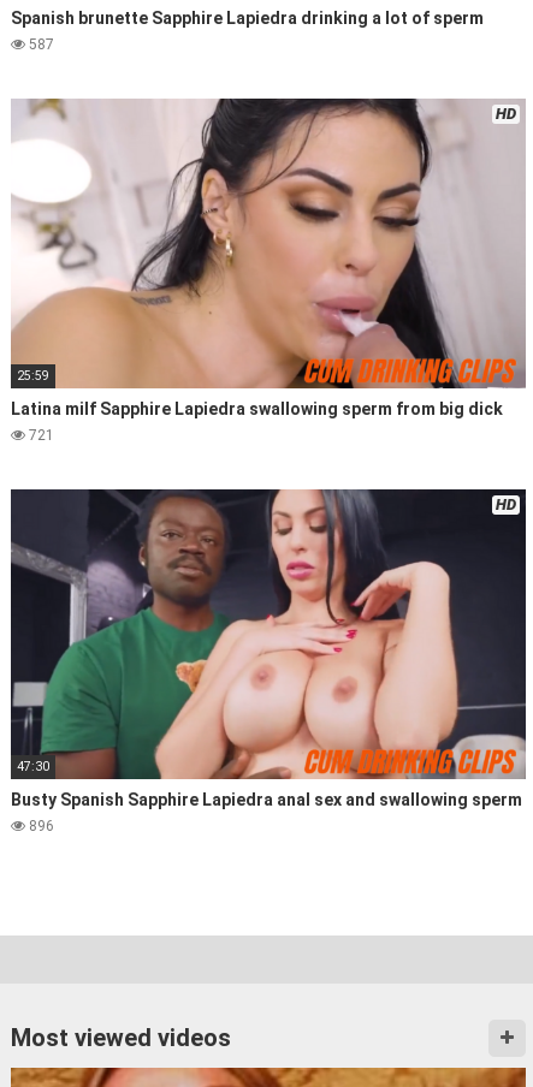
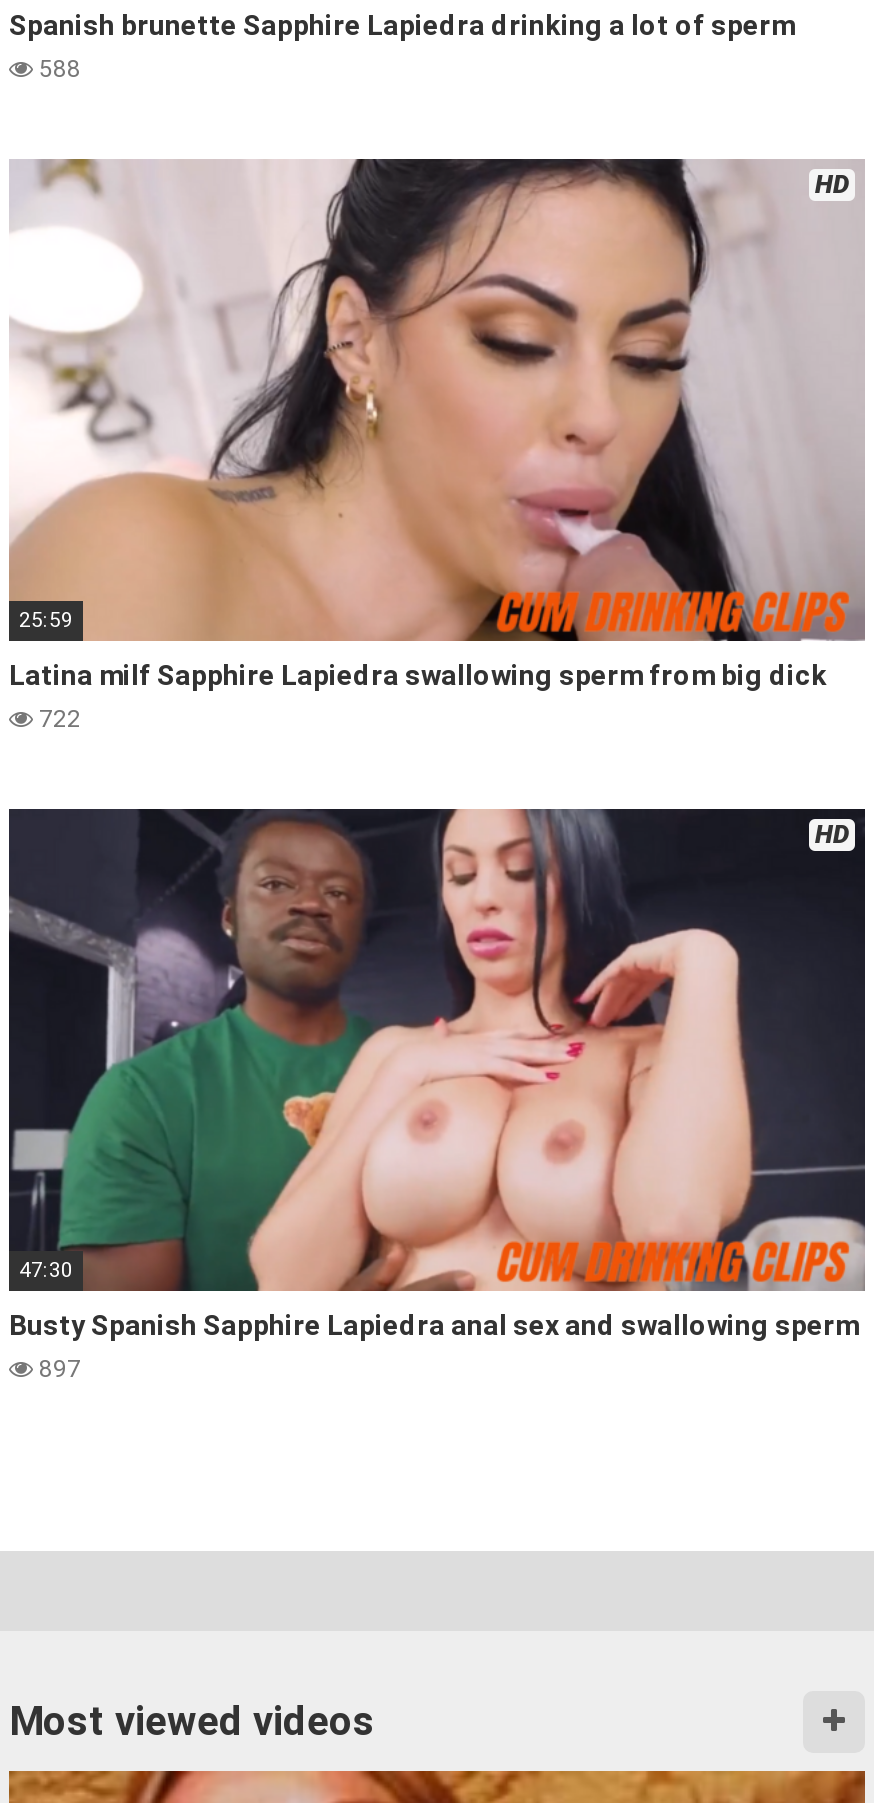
[25,36,54,53] 587 -> [33,55,81,83] 588
[25,427,54,444] 721 -> [33,705,81,733] 722
[25,818,54,835] 896 -> [33,1355,81,1383] 897

